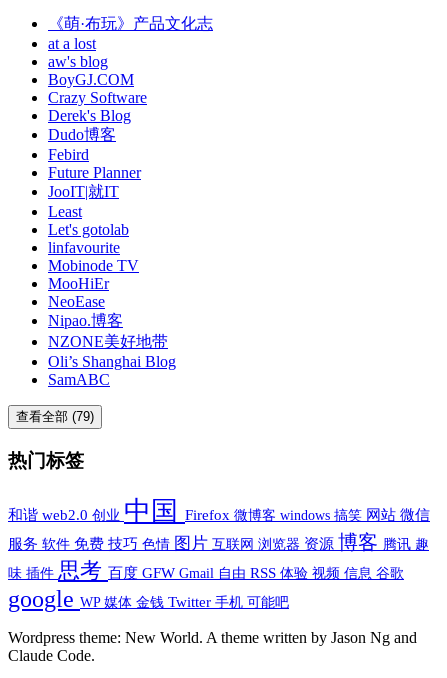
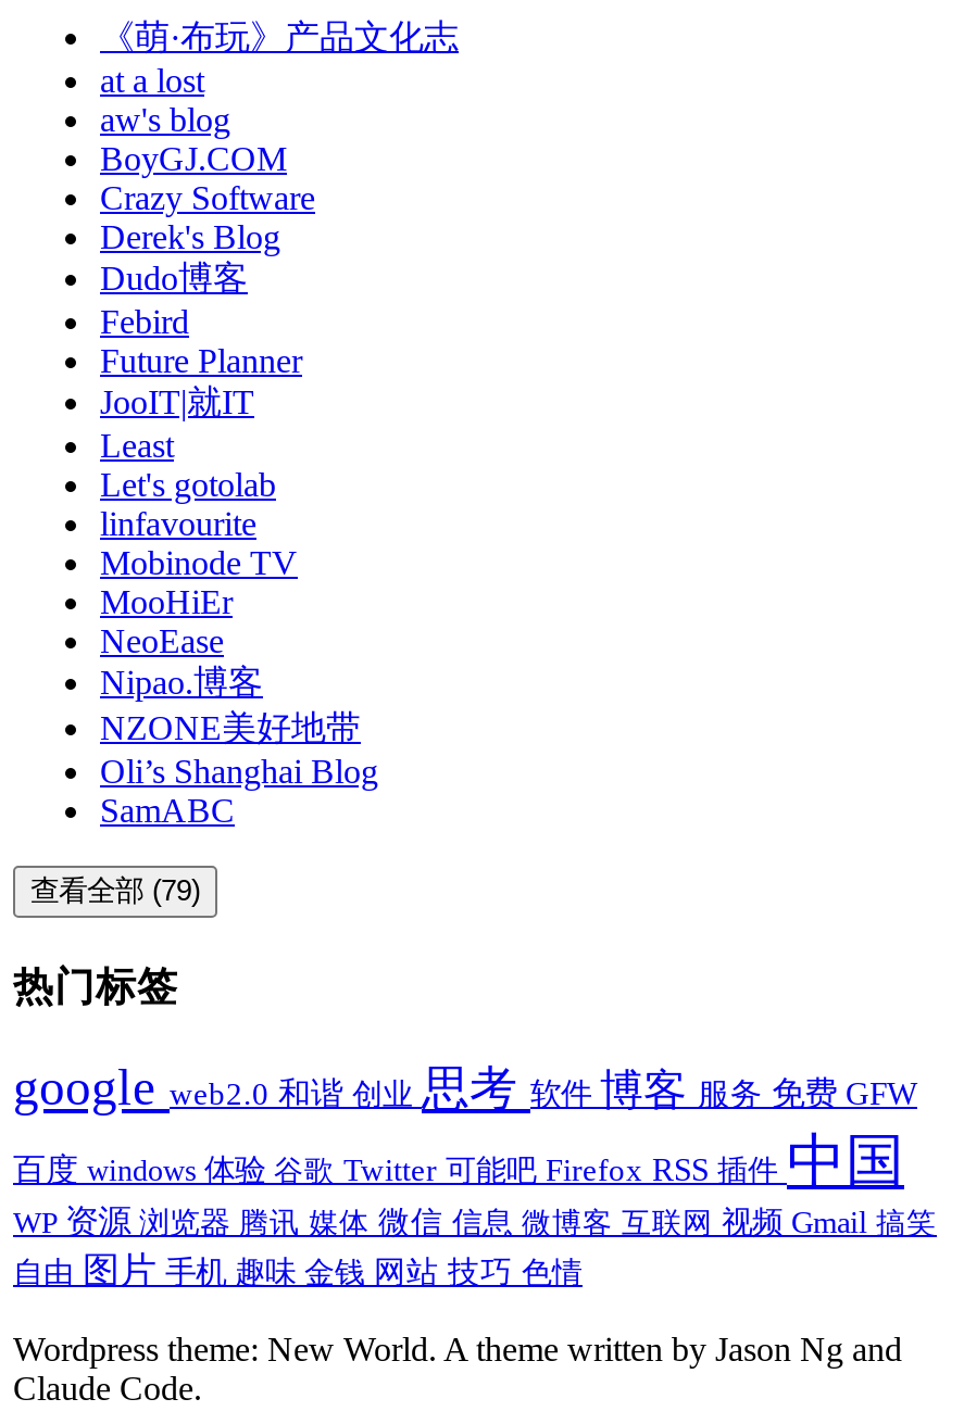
[8,496,430,612] 和谐web2.0创业中国Firefox微博客windows搞笑网站微信 | 服务软件免费技巧色情图片互联网浏览器资源博客腾讯趣 | 味插件思考百度GFWGmail自由RSS体验视频信息谷歌 | google WP媒体金钱Twitter手机可能吧 -> [13,1059,937,1291] google web2.0和谐创业思考软件博客服务免费GFW | 百度windows体验谷歌Twitter可能吧Firefox RSS插件中国 | WP资源浏览器腾讯媒体微信信息微博客互联网视频Gmail搞笑 | 自由图片手机趣味金钱网站技巧色情

